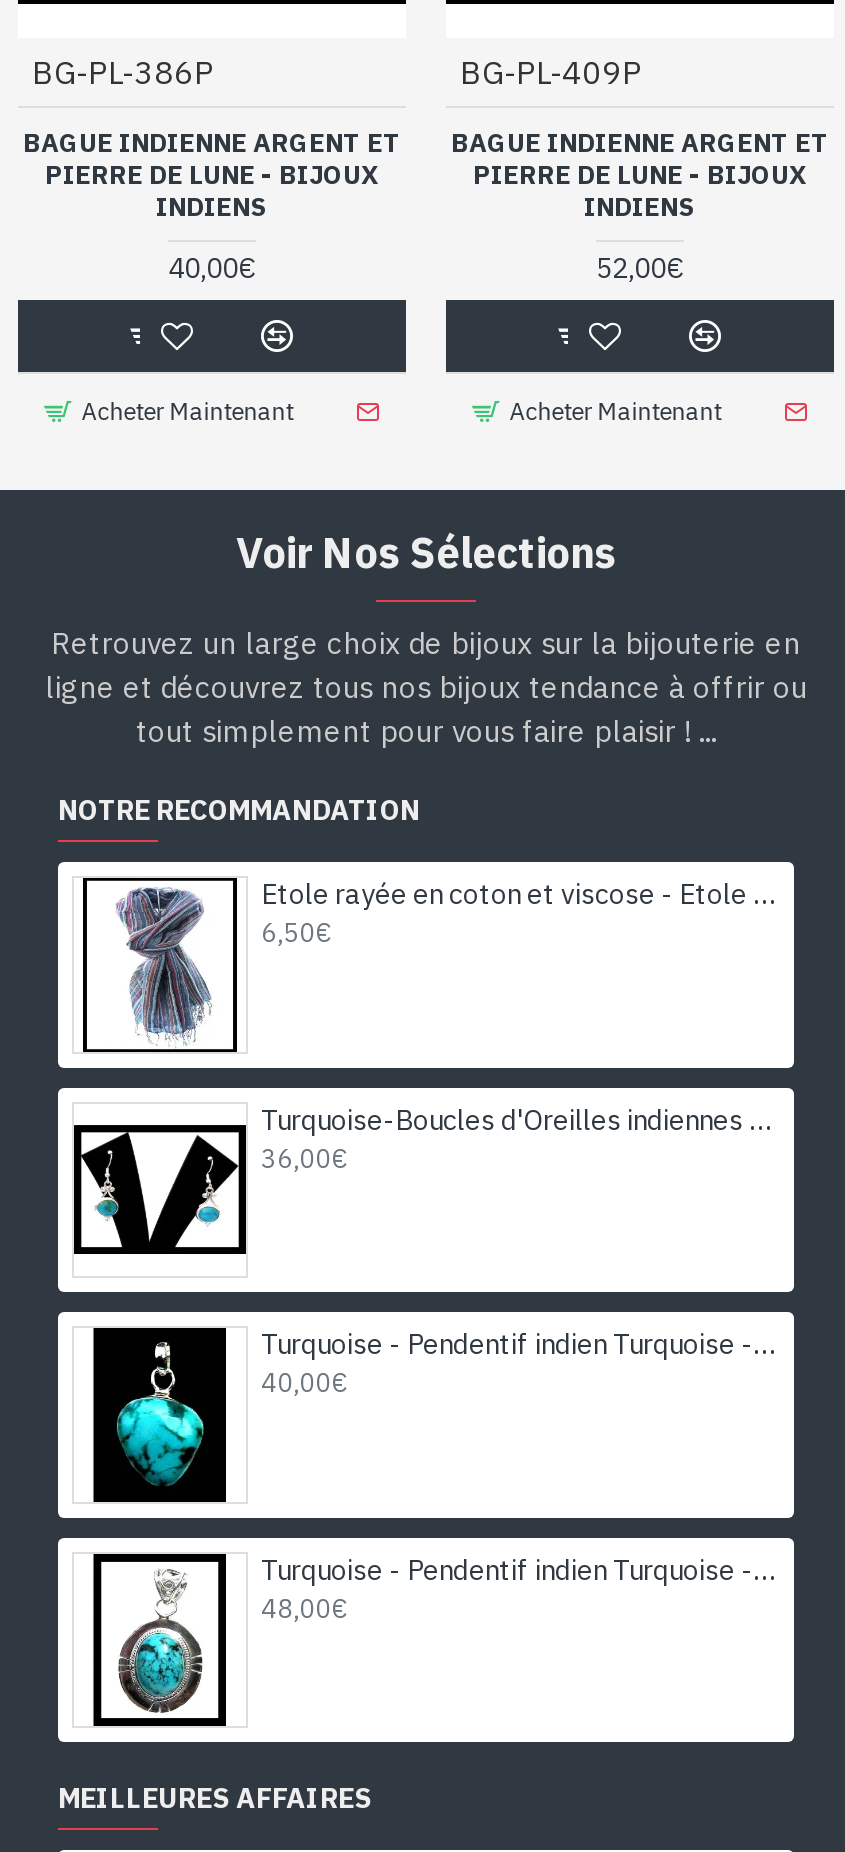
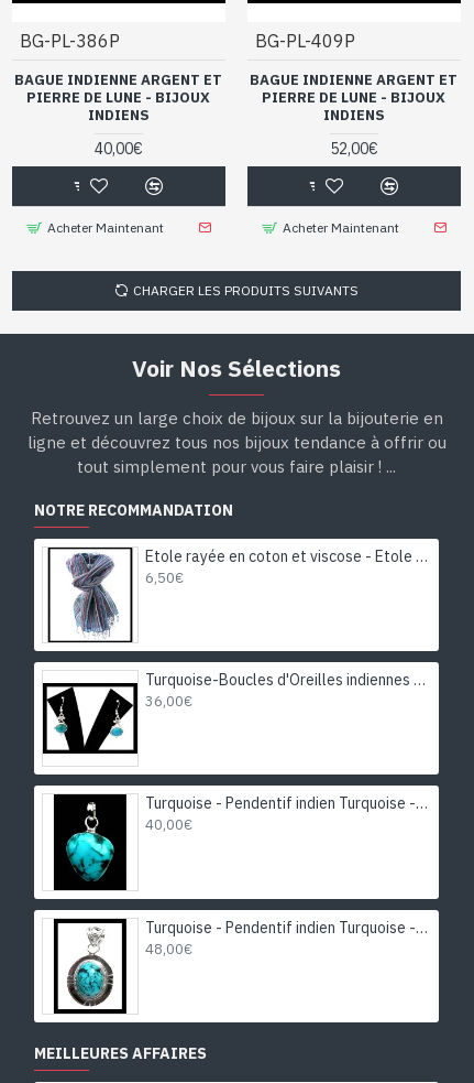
none -> [133,282,359,299] CHARGER LES PRODUITS SUIVANTS

